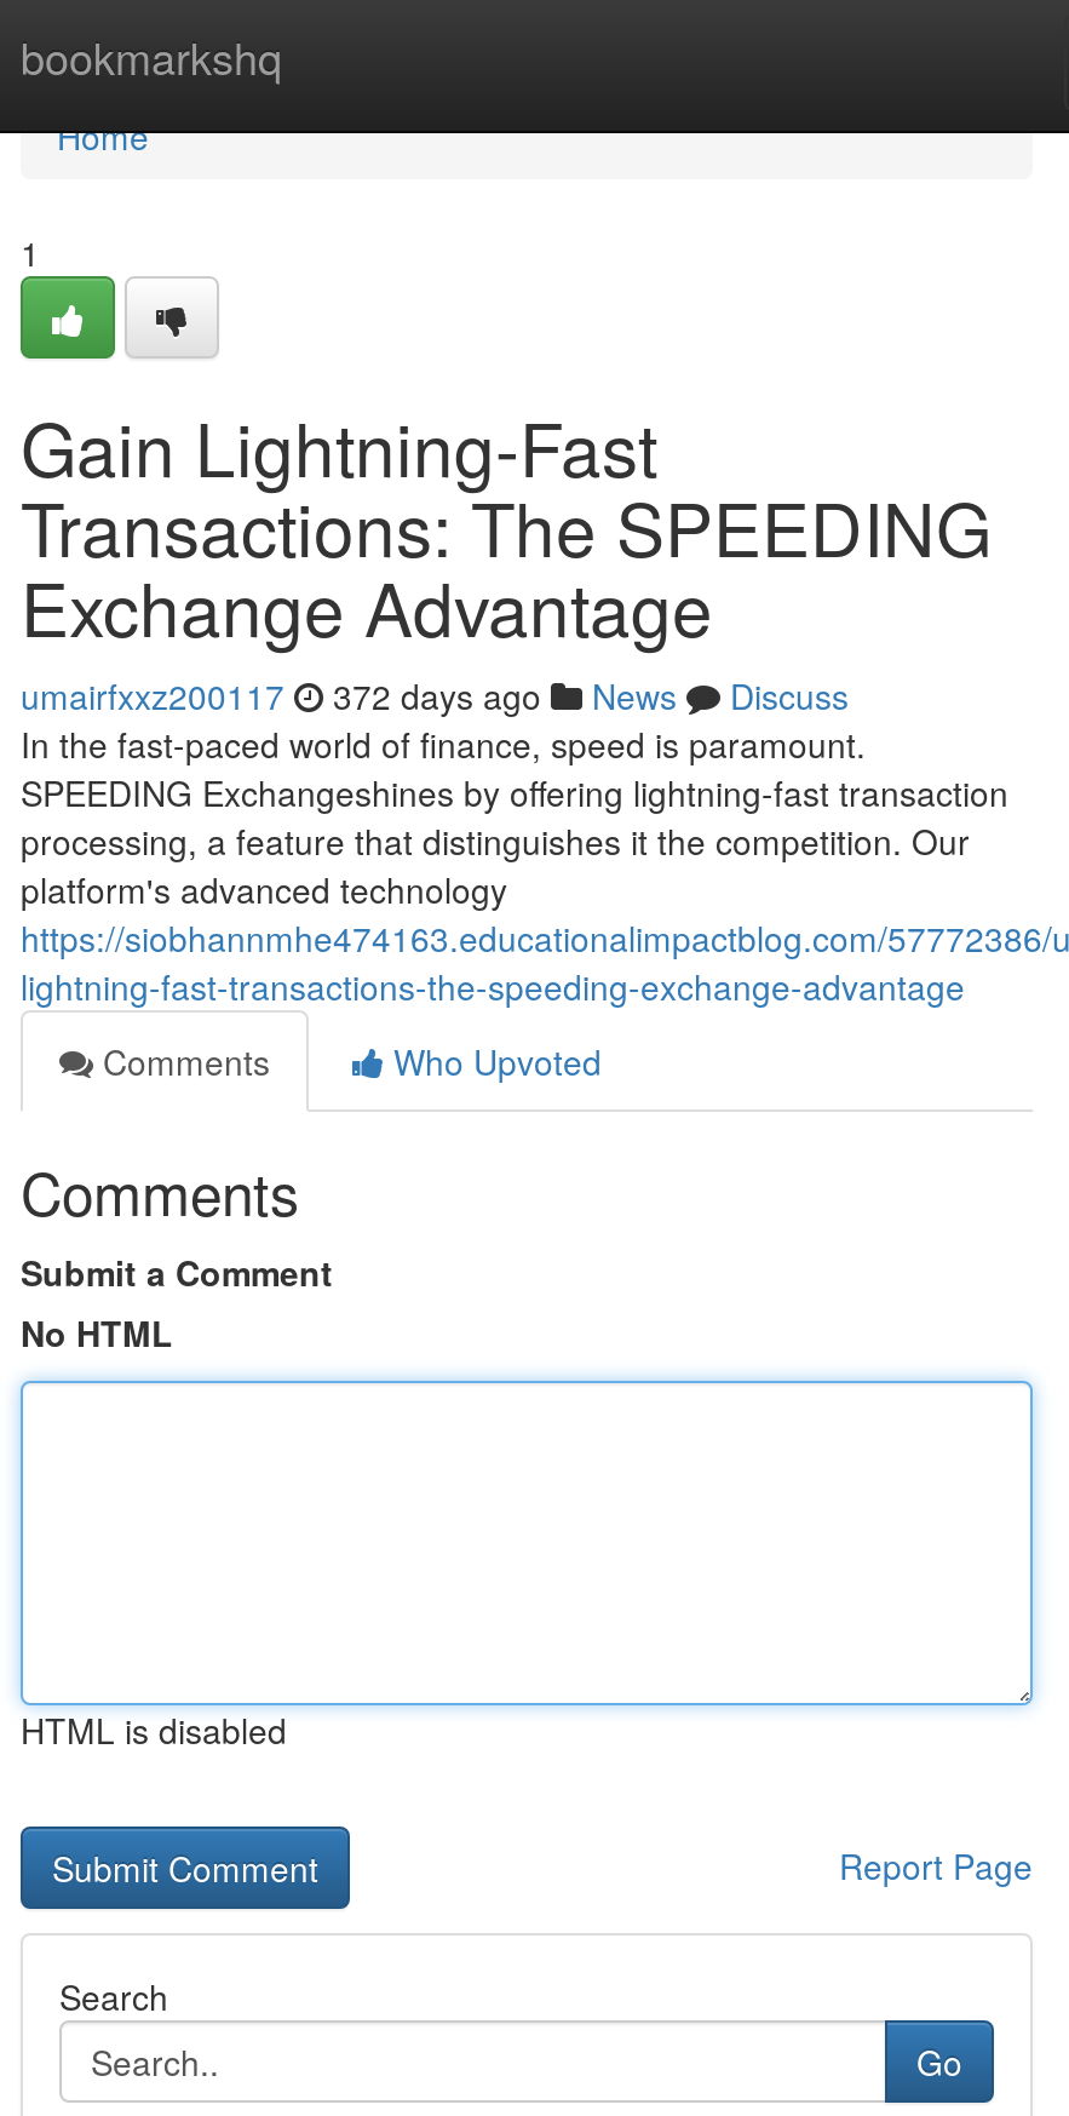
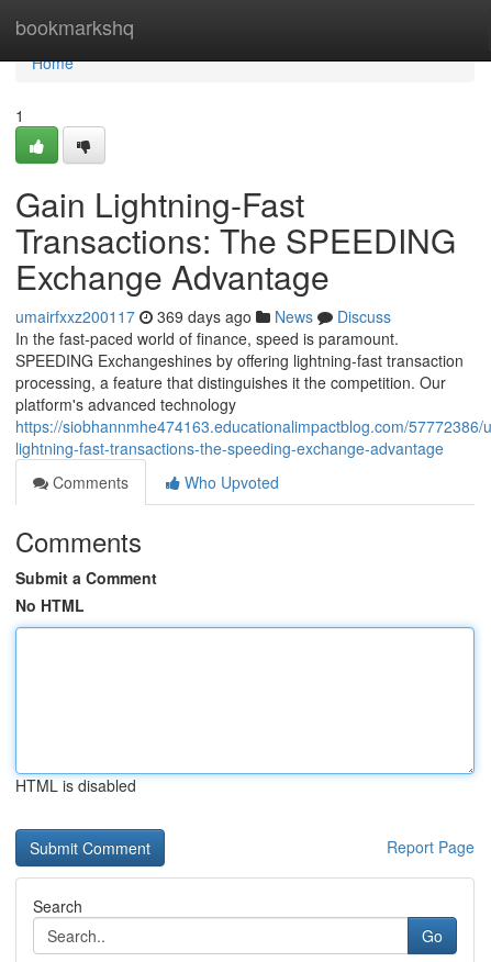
[21,671,849,719] umairfxxz200117 372 days ago News Discuss -> [15,305,391,327] umairfxxz200117 369 days ago News Discuss

